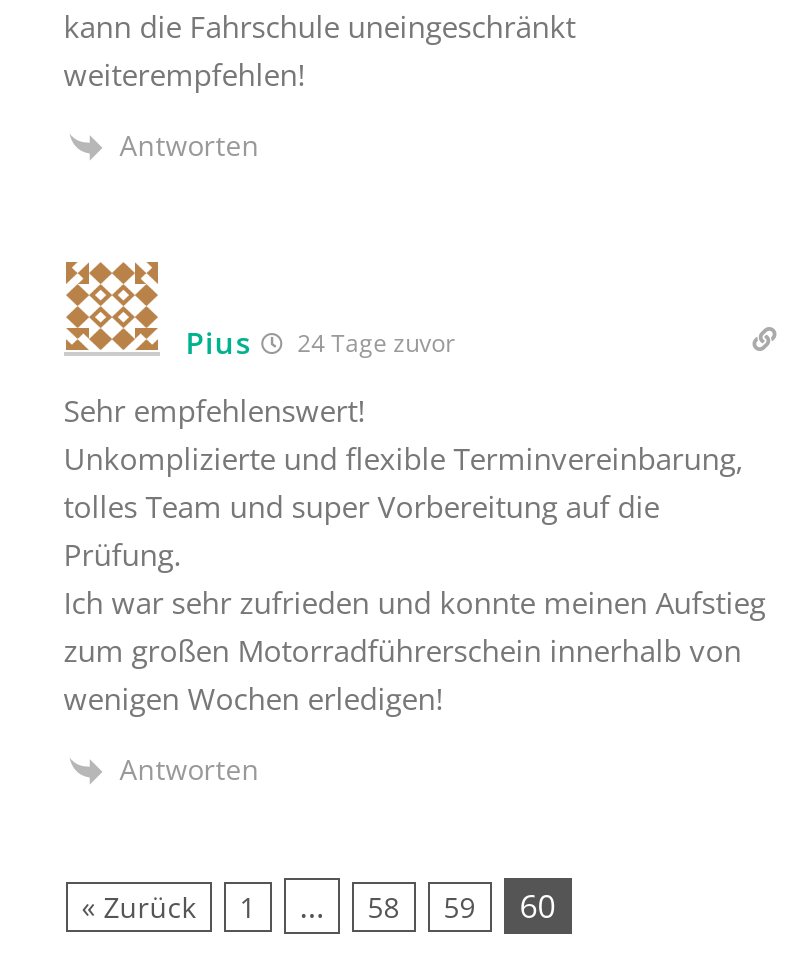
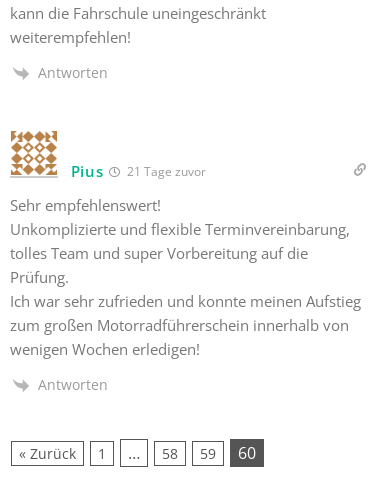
[186,322,455,362] Pius 24 Tage zuvor -> [71,161,206,181] Pius 21 Tage zuvor

